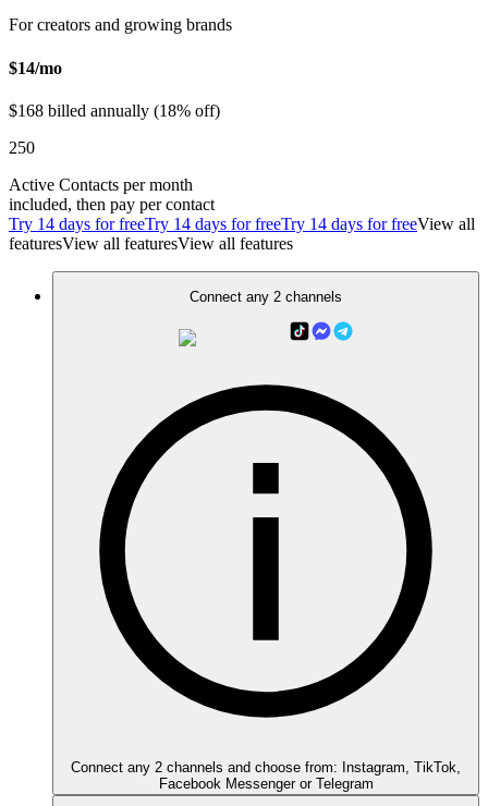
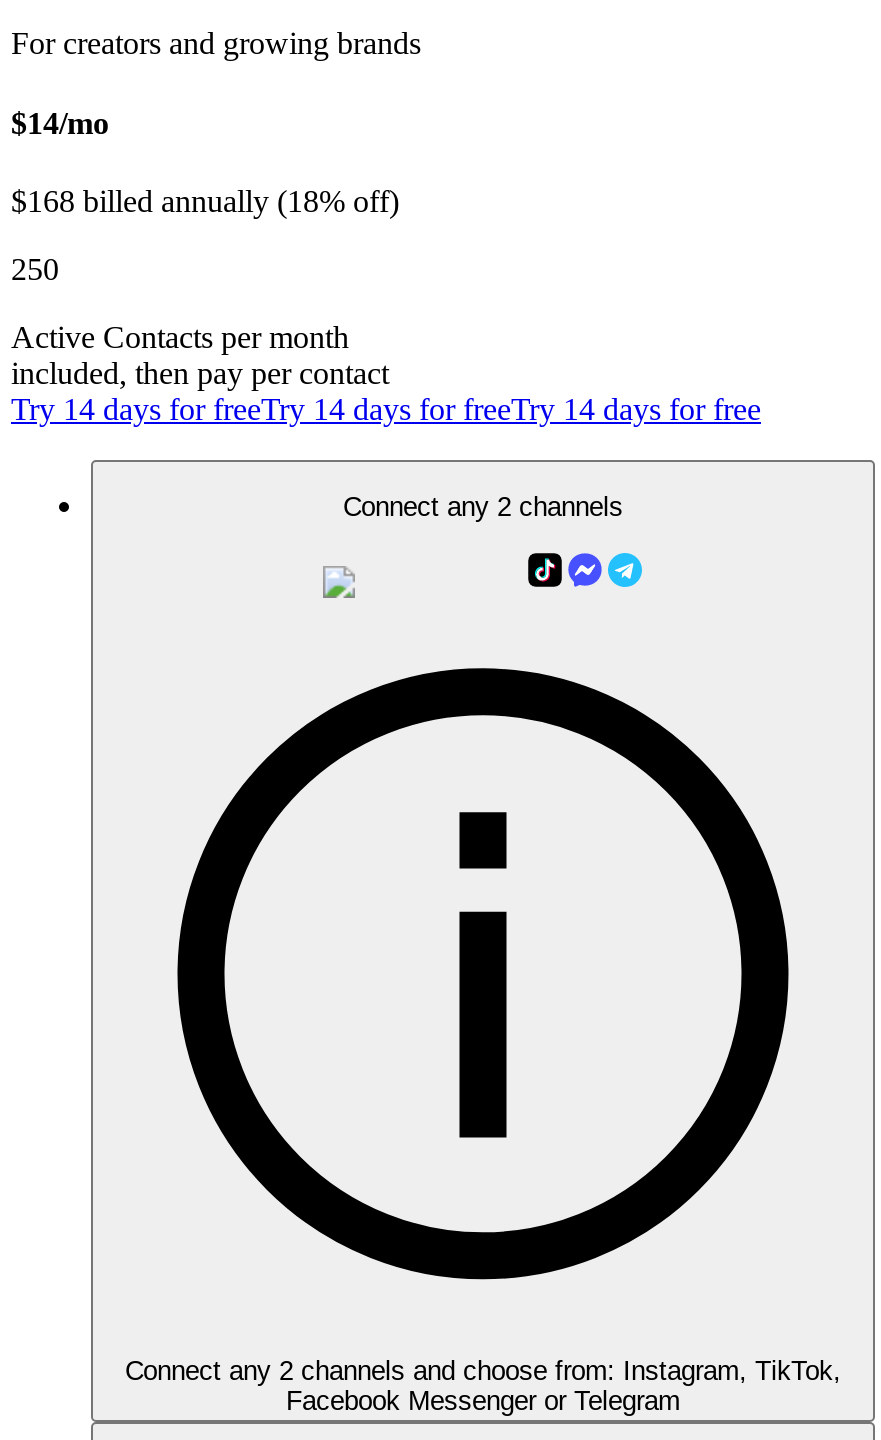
[9,214,475,253] Try 14 days for freeTry 14 days for freeTry 14 days for freeView all | featuresView all featuresView all features -> [11,392,761,426] Try 14 days for freeTry 14 days for freeTry 14 days for free

